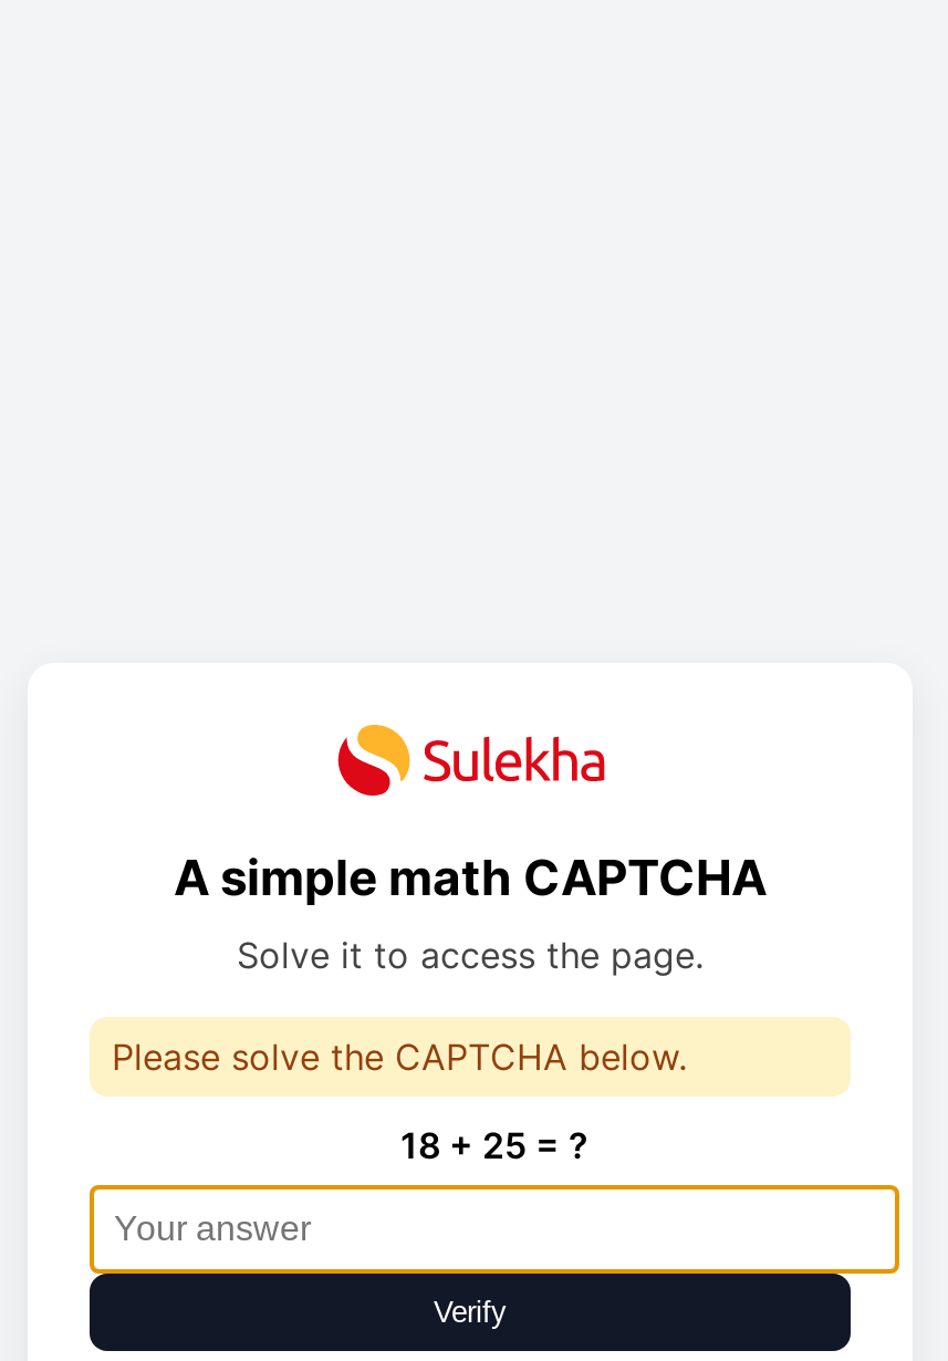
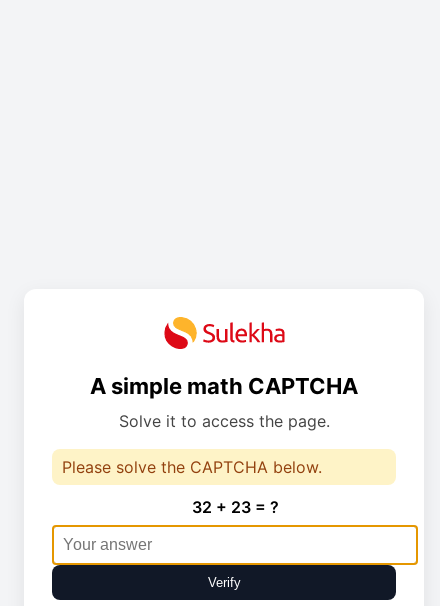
[400,1123,588,1167] 18 + 25 = ? -> [191,497,278,517] 32 + 23 = ?

